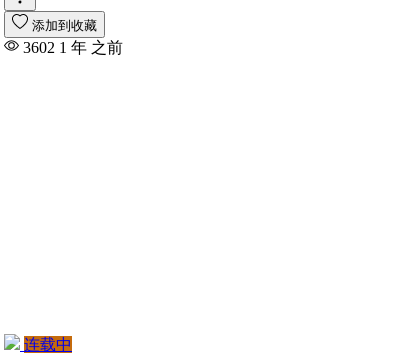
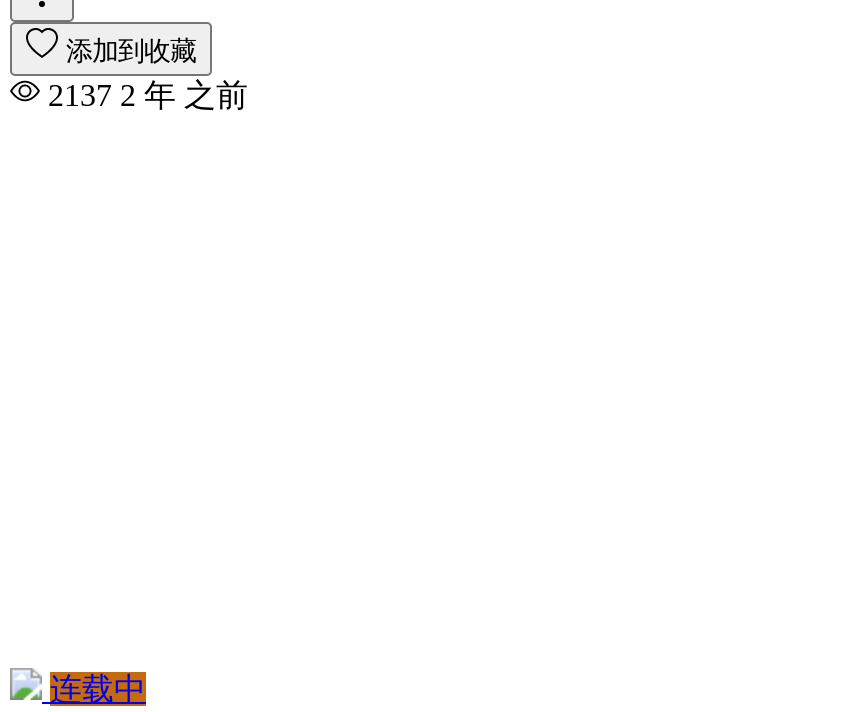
[19,39,123,56] 36021 年 之前 -> [40,78,248,112] 21372 年 之前

